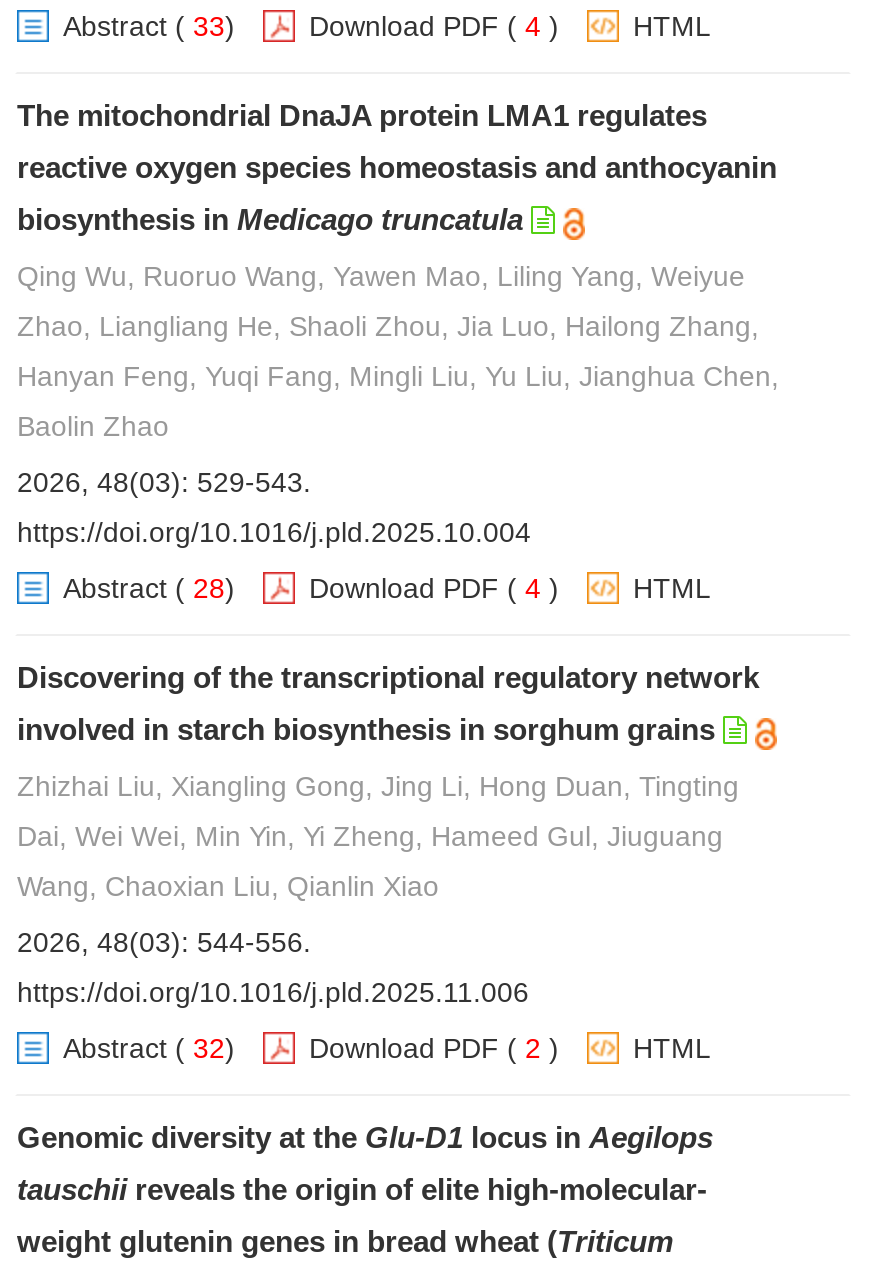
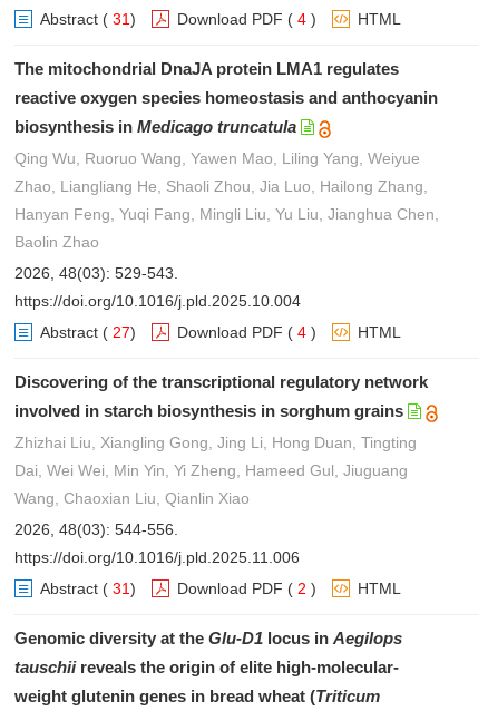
[63,11,243,43] Abstract (33) -> [40,10,140,28] Abstract (31)
[63,573,243,605] Abstract (28) -> [40,324,140,341] Abstract (27)
[63,1033,243,1065] Abstract (32) -> [40,580,140,598] Abstract (31)

